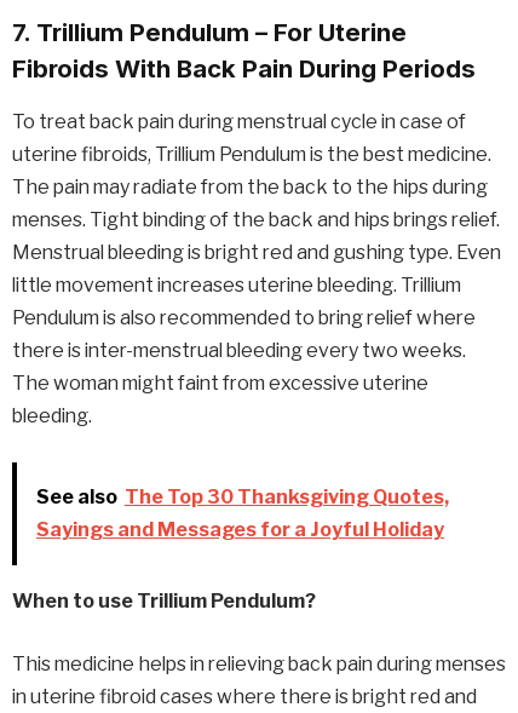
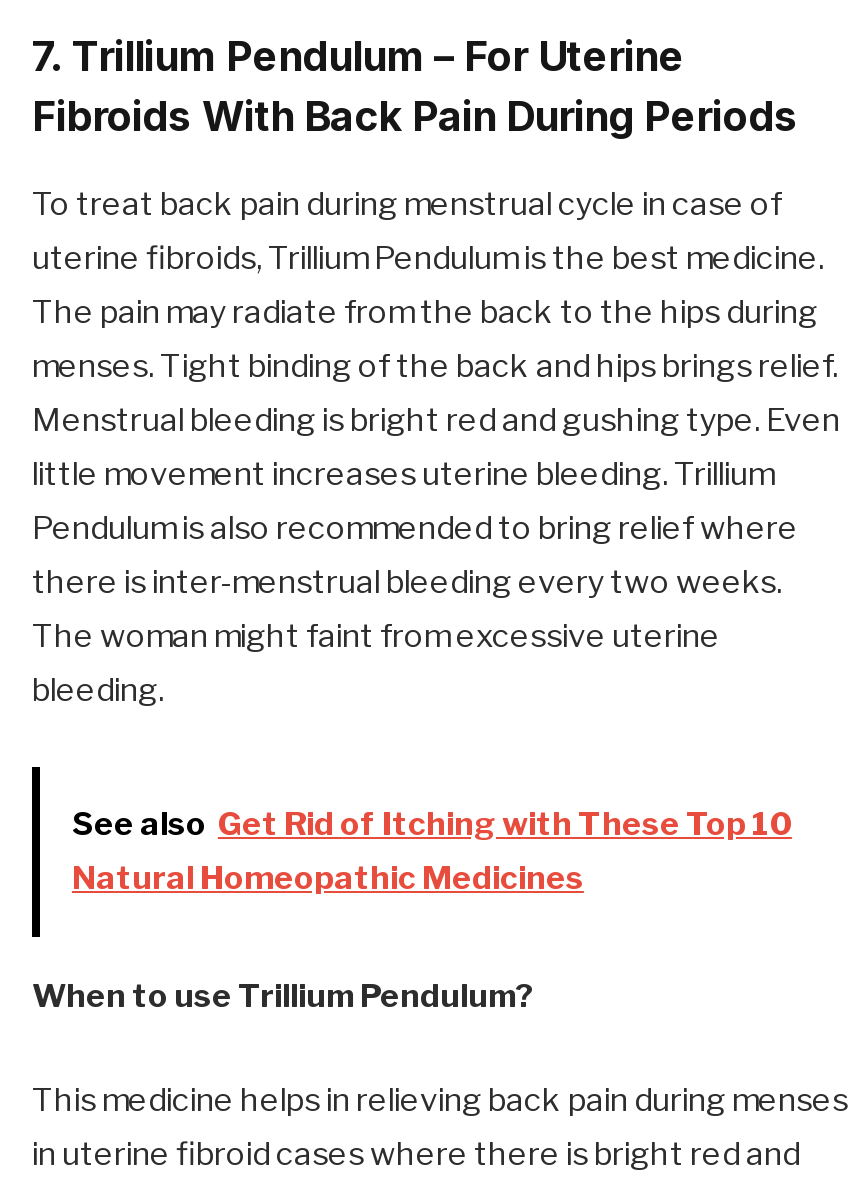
[36,486,449,542] See also The Top 30 Thanksgiving Quotes, | Sayings and Messages for a Joyful Holiday -> [72,806,792,898] See also Get Rid of Itching with These Top 10 | Natural Homeopathic Medicines

